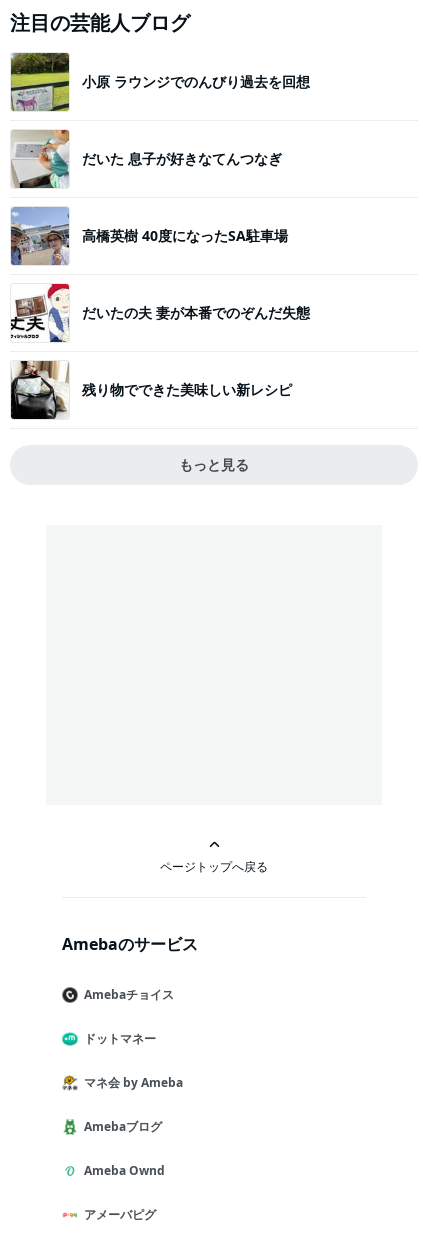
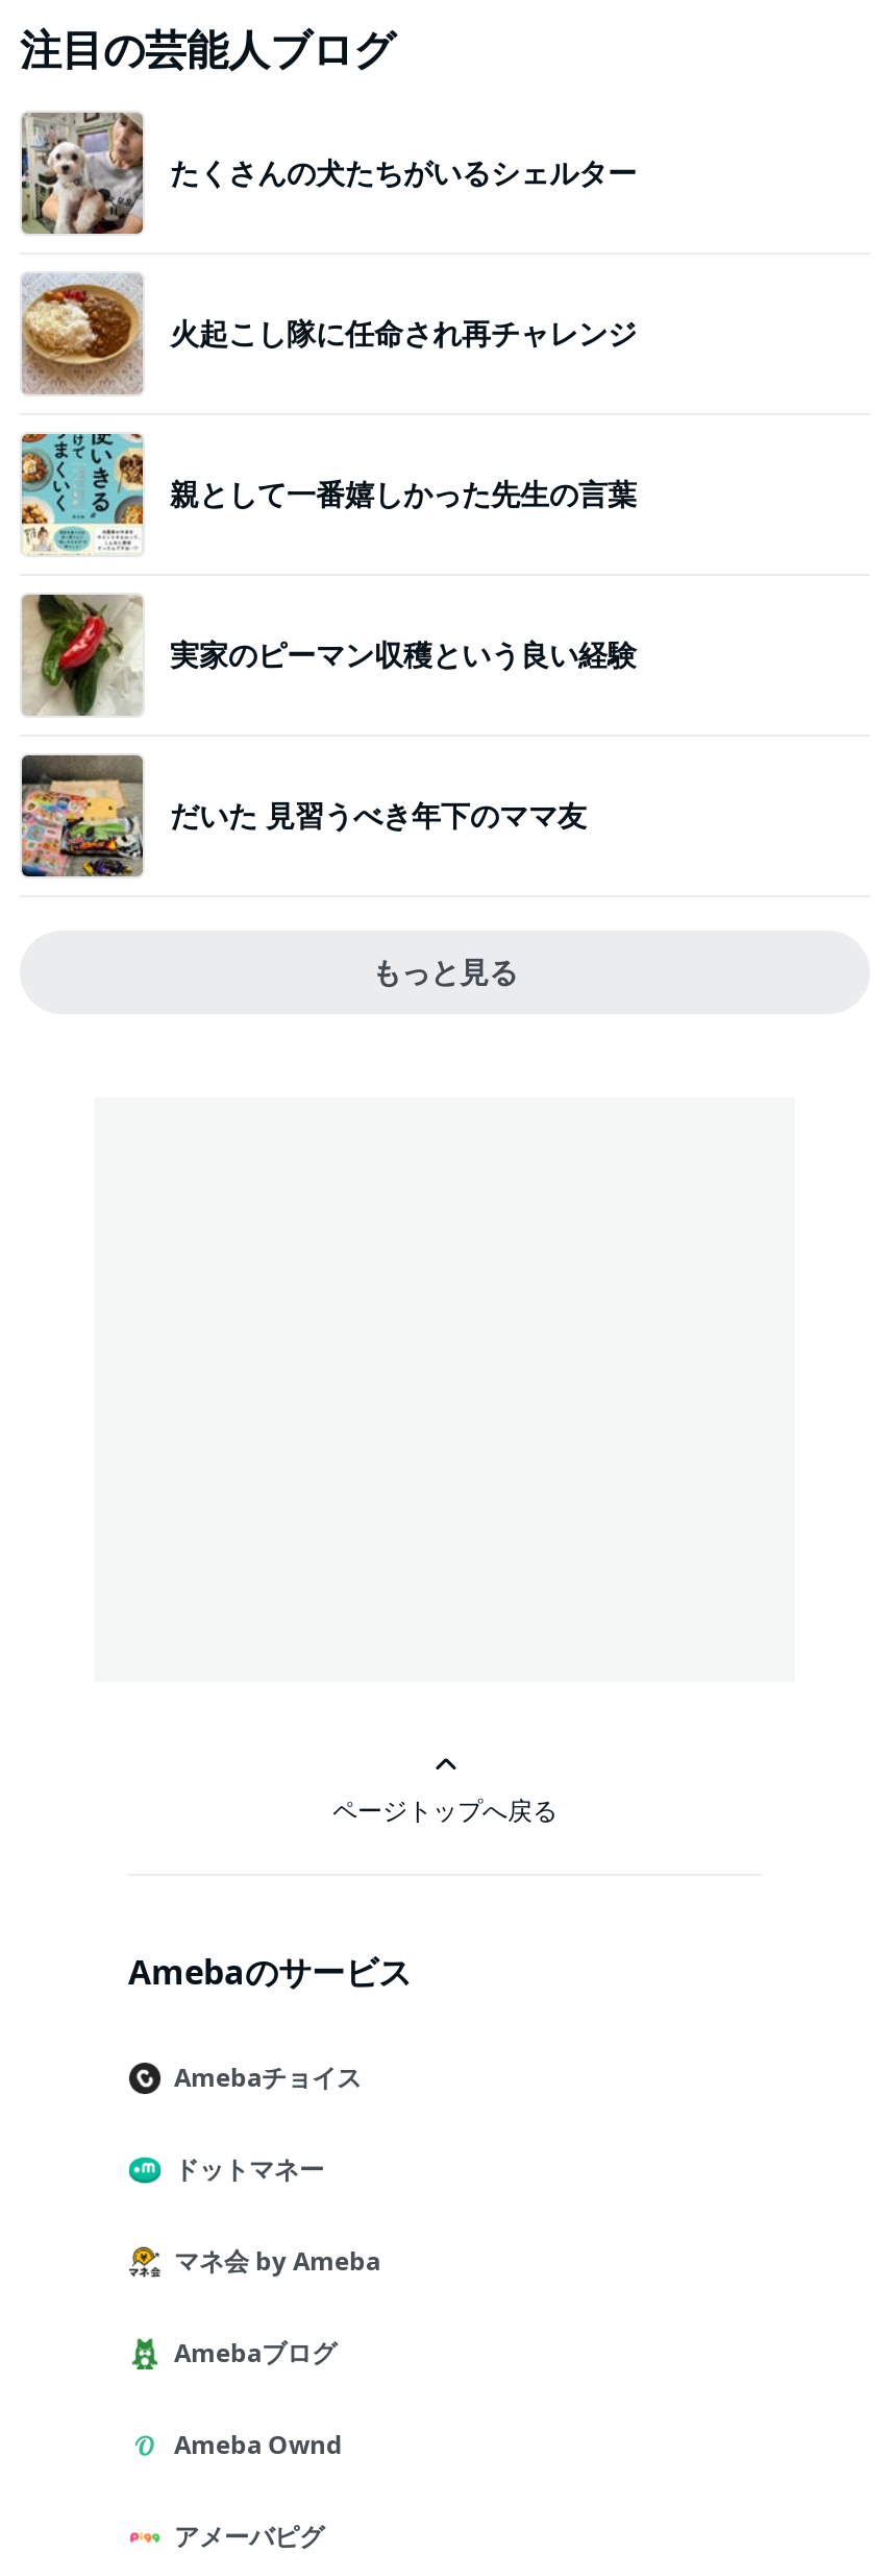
[10,52,310,112] [image] | 小原 ラウンジでのんびり過去を回想 -> [20,111,637,236] [image] | たくさんの犬たちがいるシェルター
[11,129,282,189] [image] | だいた 息子が好きなてんつなぎ -> [20,273,637,396] [image] | 火起こし隊に任命され再チャレンジ
[10,206,288,266] [image] | 高橋英樹 40度になったSA駐車場 -> [20,432,637,555] [image] | 親として一番嬉しかった先生の言葉
[10,283,310,343] [image] | だいたの夫 妻が本番でのぞんだ失態 -> [20,593,637,718] [image] | 実家のピーマン収穫という良い経験
[10,360,292,420] [image] | 残り物でできた美味しい新レシピ -> [20,753,587,878] [image] | だいた 見習うべき年下のママ友

